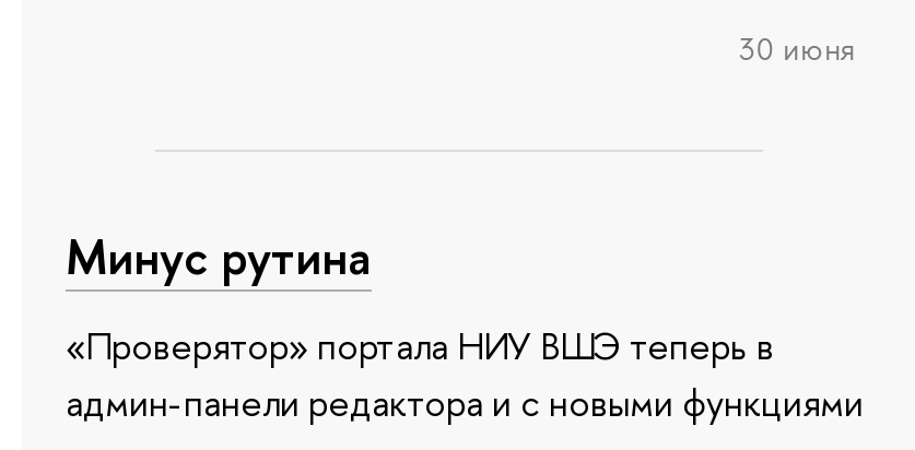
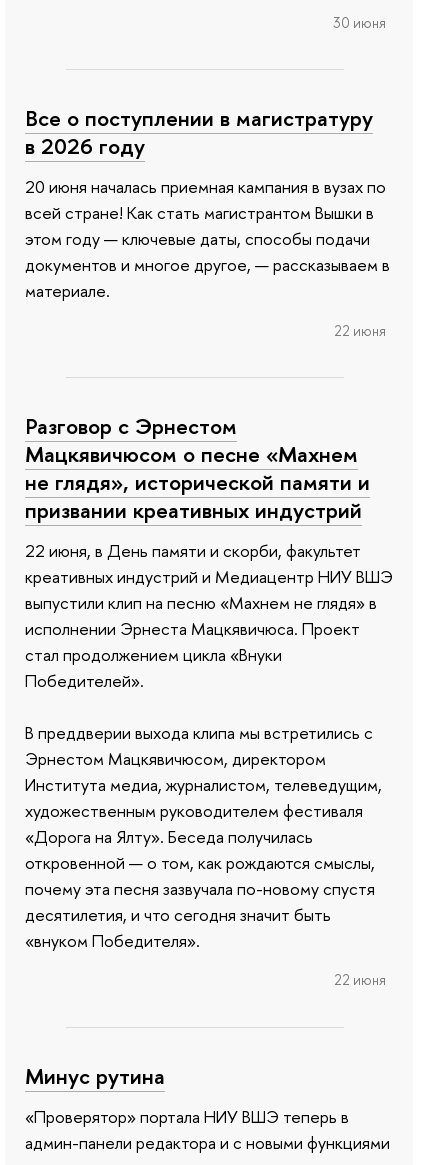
none -> [25,103,393,989] Все о поступлении в магистратуру | в 2026 году | 20 июня началась приемная кампания в вузах по | всей стране! Как стать магистрантом Вышки в | этом году — ключевые даты, способы подачи | документов и многое другое, — рассказываем в | материале. | 22 июня | Разговор с Эрнестом | Мацкявичюсом о песне «Махнем | не глядя», исторической памяти и | призвании креативных индустрий | 22 июня, в День памяти и скорби, факультет | креативных индустрий и Медиацентр НИУ ВШЭ | выпустили клип на песню «Махнем не глядя» в | исполнении Эрнеста Мацкявичюса. Проект | стал продолжением цикла «Внуки | Победителей». | В преддверии выхода клипа мы встретились с | Эрнестом Мацкявичюсом, директором | Института медиа, журналистом, телеведущим, | художественным руководителем фестиваля | «Дорога на Ялту». Беседа получилась | откровенной — о том, как рождаются смыслы, | почему эта песня зазвучала по-новому спустя | десятилетия, и что сегодня значит быть | «внуком Победителя». | 22 июня

